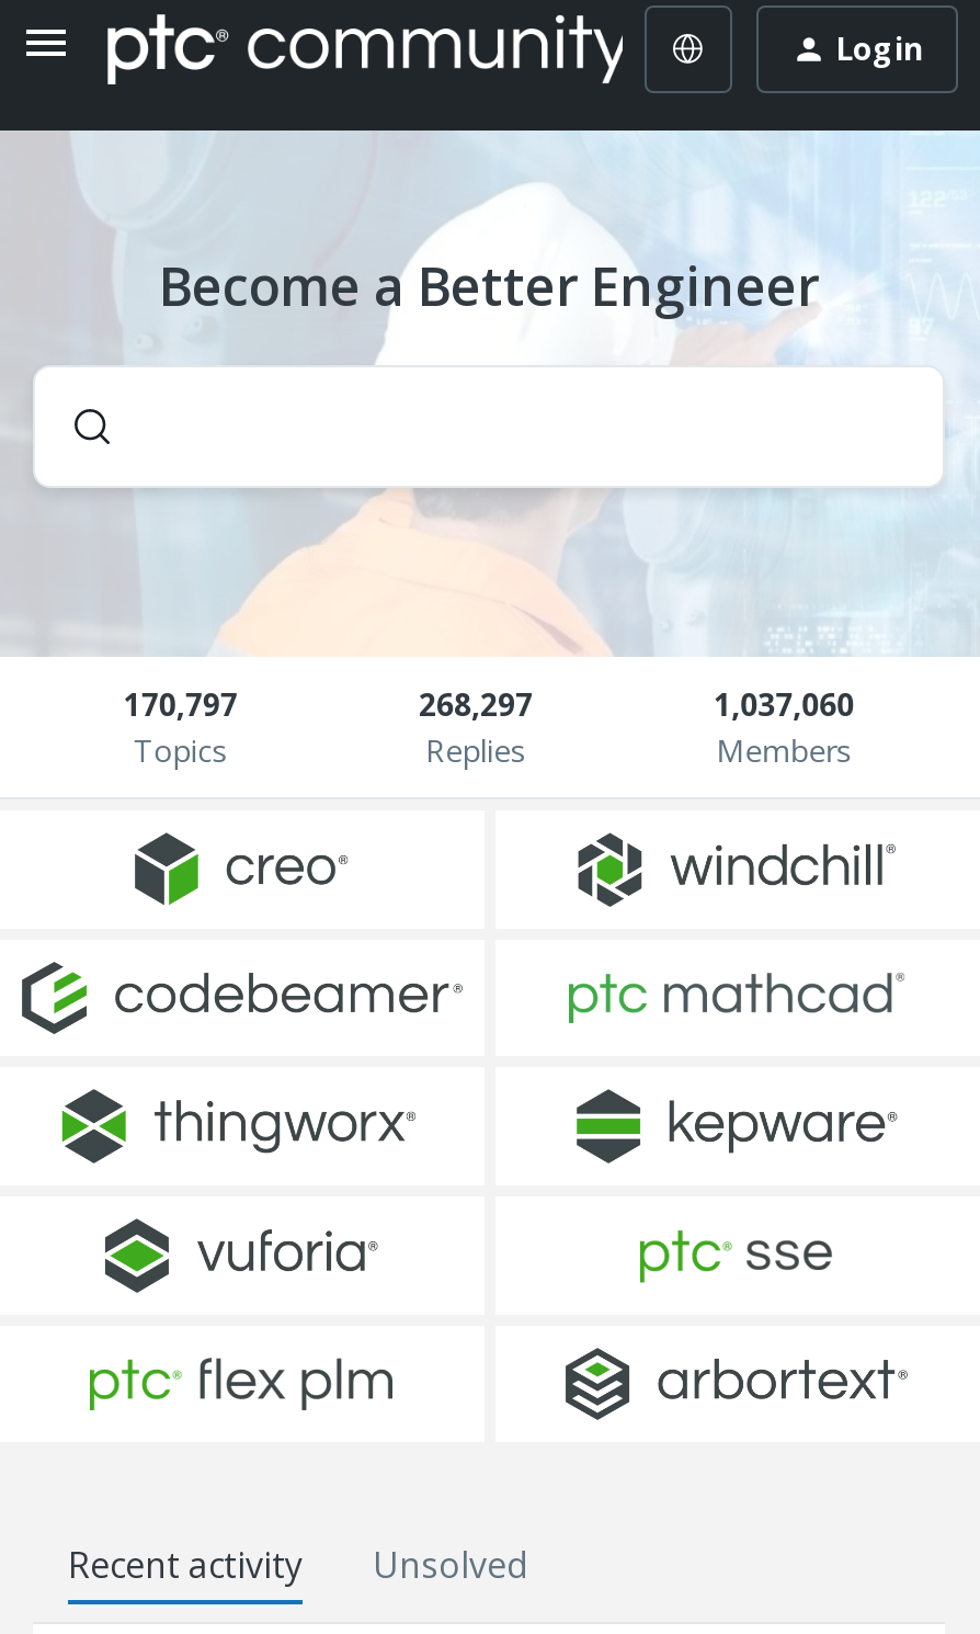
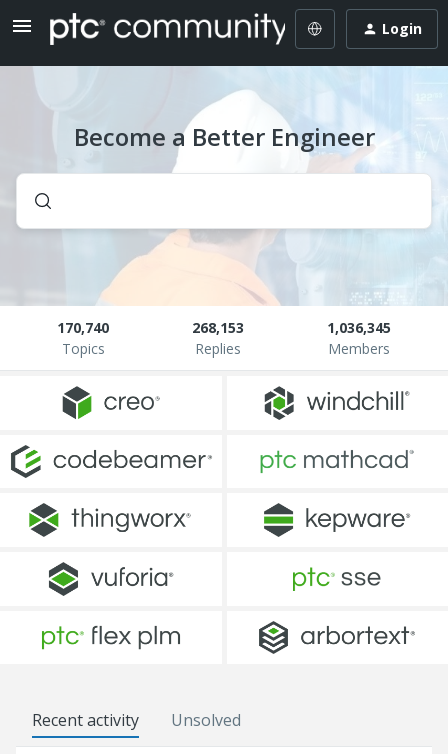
[123,683,237,725] 170,797 -> [57,318,109,337] 170,740
[419,683,533,725] 268,297 -> [192,318,244,337] 268,153
[714,683,854,725] 1,037,060 -> [327,318,391,337] 1,036,345

